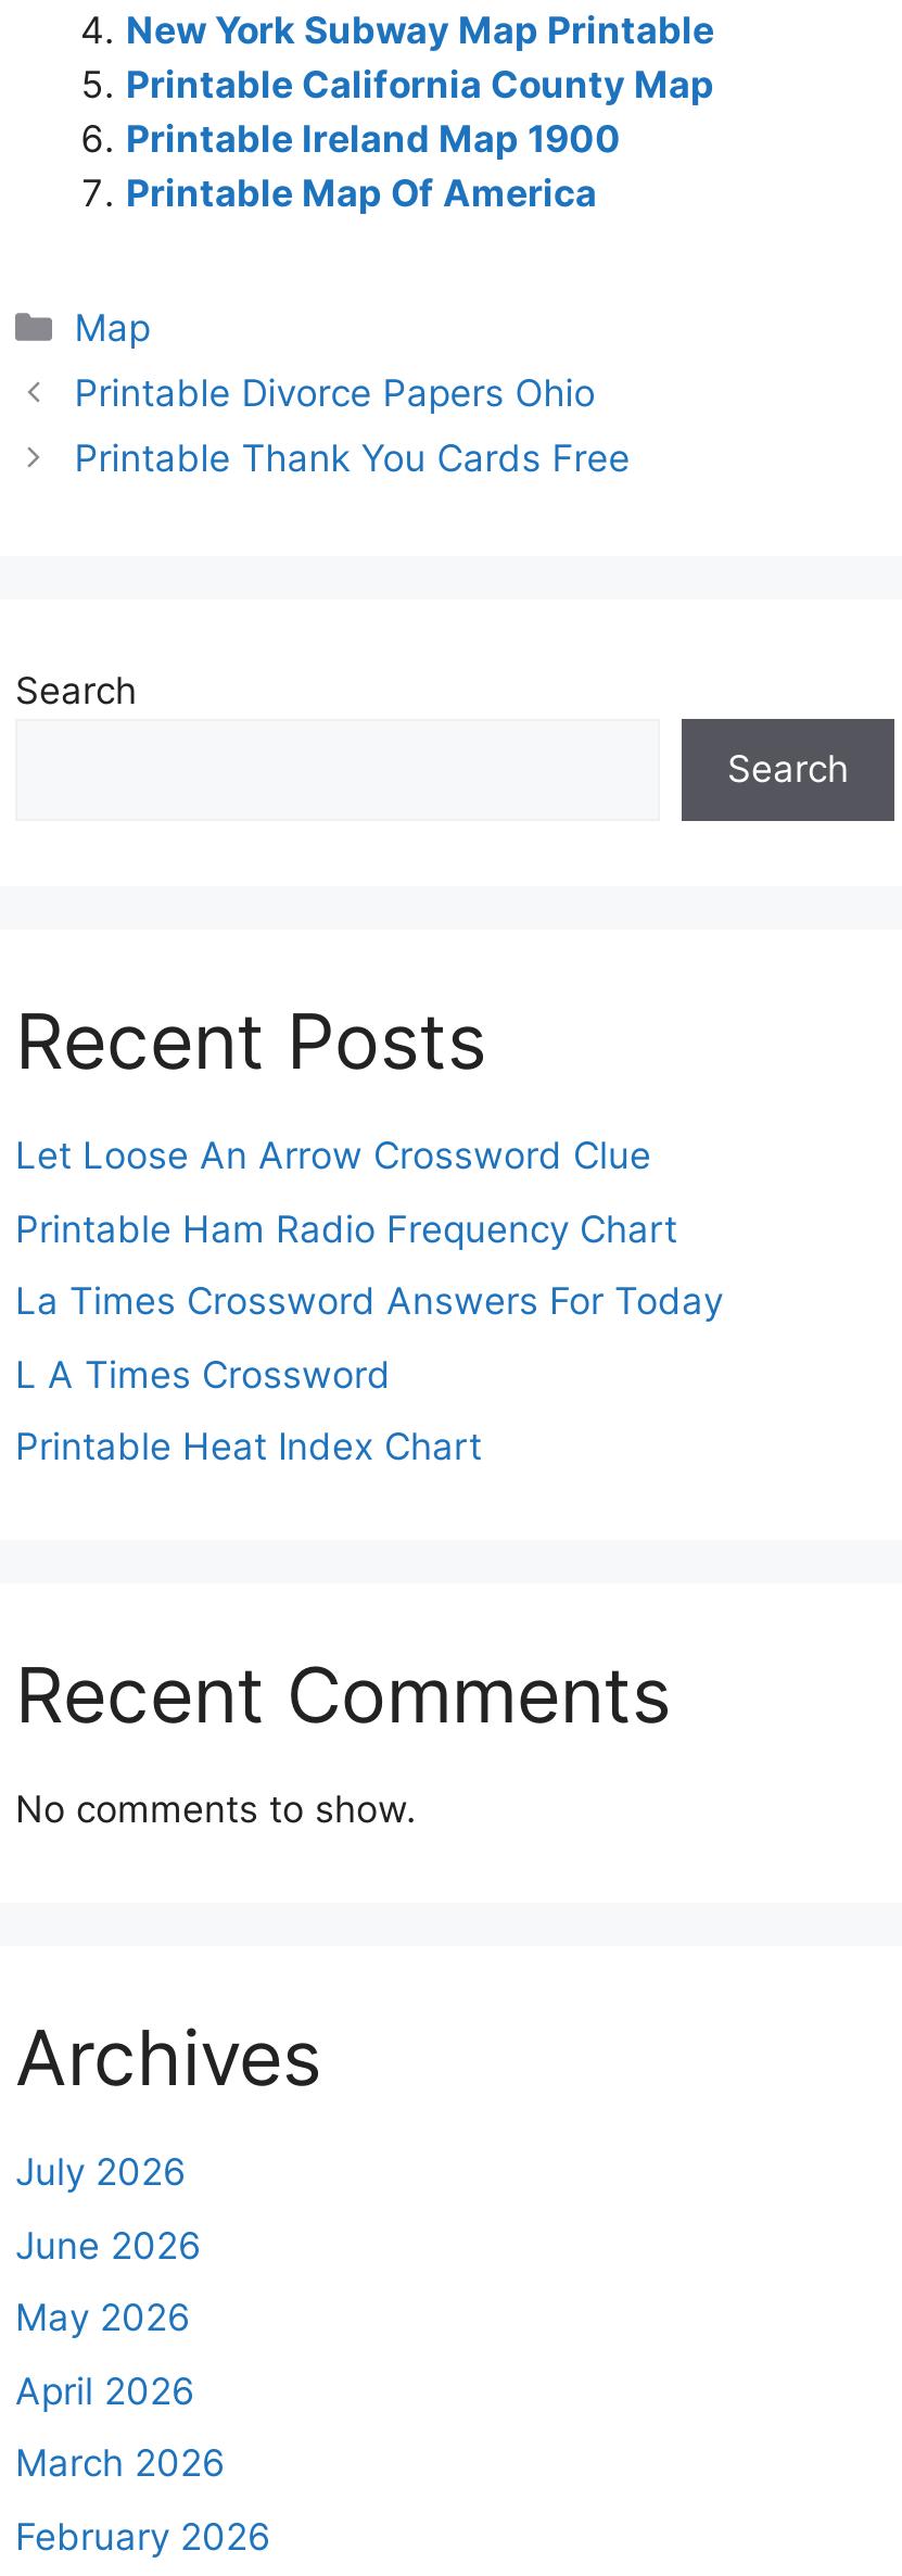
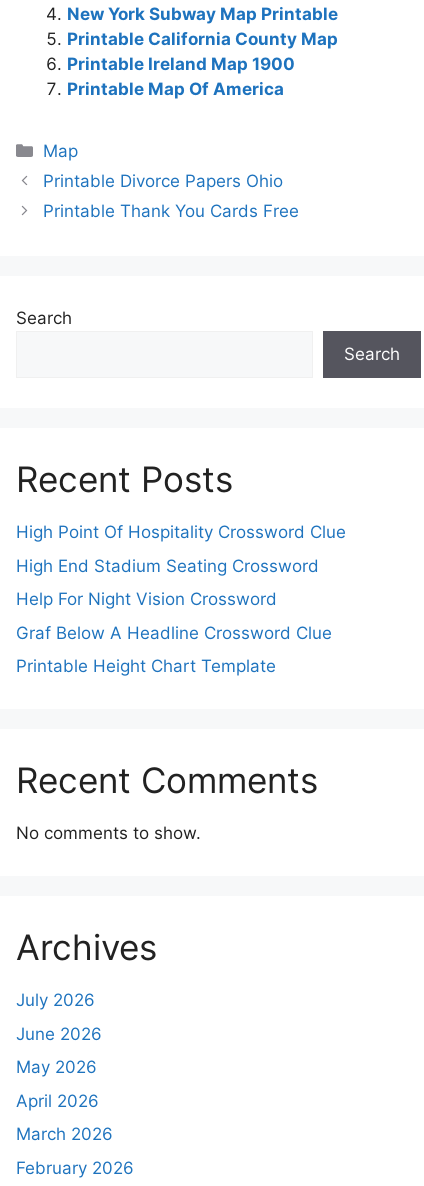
[15,1134,651,1178] Let Loose An Arrow Crossword Clue -> [16,522,346,542] High Point Of Hospitality Crossword Clue
[15,1207,677,1250] Printable Ham Radio Frequency Chart -> [16,556,319,576] High End Stadium Seating Crossword
[15,1280,723,1323] La Times Crossword Answers For Today -> [16,589,277,609] Help For Night Vision Crossword
[15,1353,391,1396] L A Times Crossword -> [16,623,332,643] Graf Below A Headline Crossword Clue
[15,1425,482,1469] Printable Heat Index Chart -> [16,656,276,676] Printable Height Chart Template

